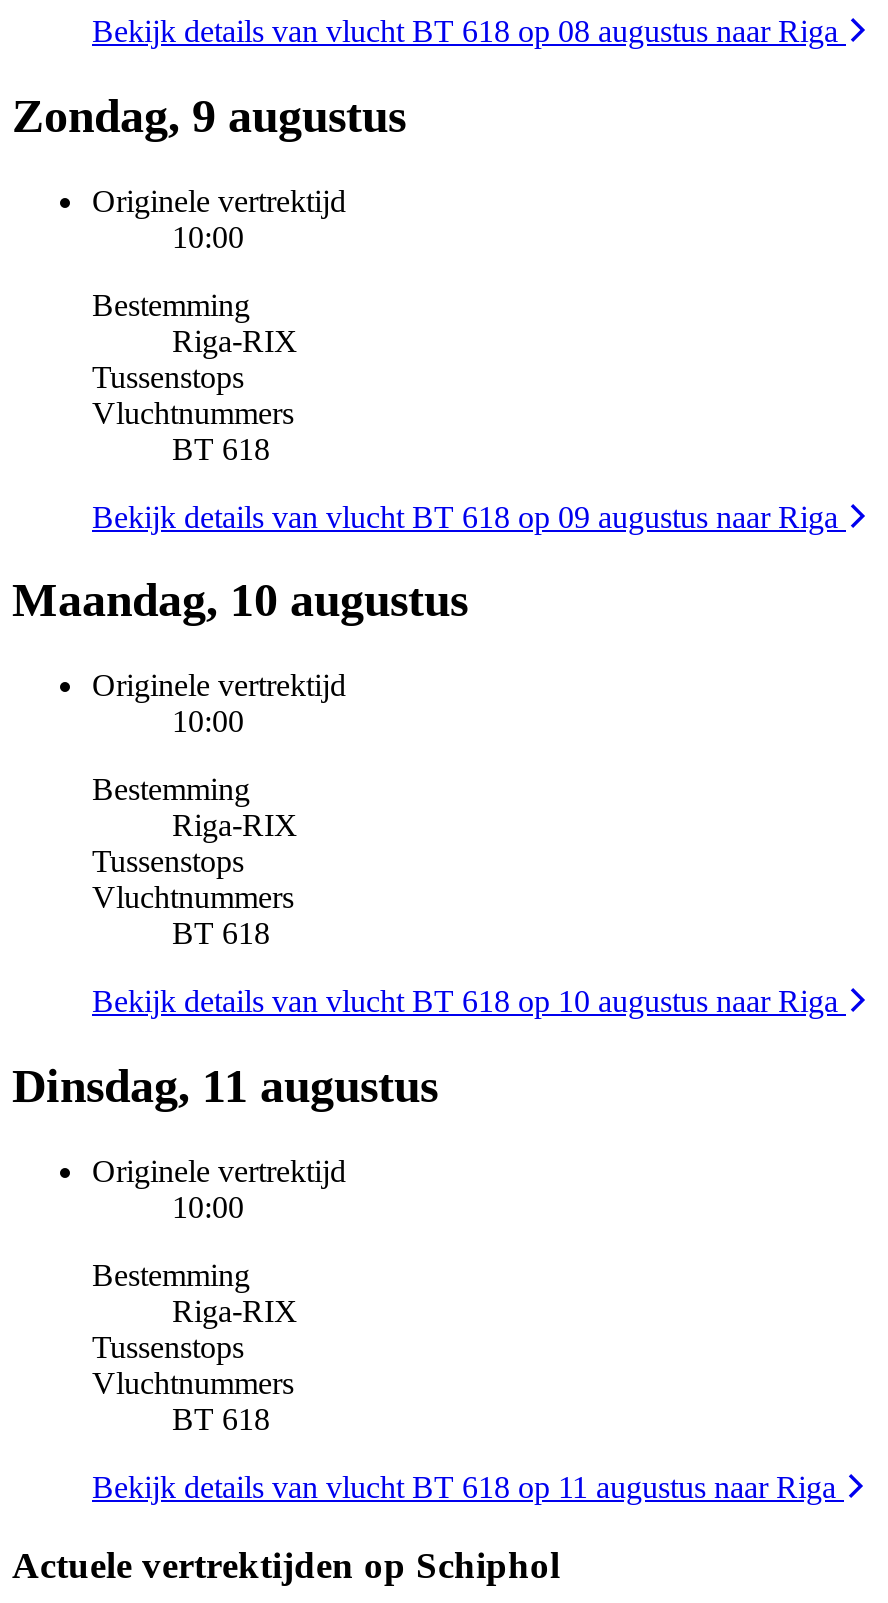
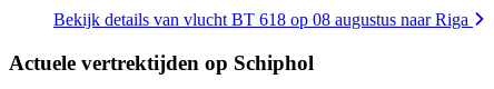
[12,89,846,1504] Zondag, 9 augustus | Originele vertrektijd | 10:00 | Bestemming | Riga-RIX | Tussenstops | Vluchtnummers | BT 618 | Bekijk details van vlucht BT 618 op 09 augustus naar Riga | Maandag, 10 augustus | Originele vertrektijd | 10:00 | Bestemming | Riga-RIX | Tussenstops | Vluchtnummers | BT 618 | Bekijk details van vlucht BT 618 op 10 augustus naar Riga | Dinsdag, 11 augustus | Originele vertrektijd | 10:00 | Bestemming | Riga-RIX | Tussenstops | Vluchtnummers | BT 618 | Bekijk details van vlucht BT 618 op 11 augustus naar Riga -> none

